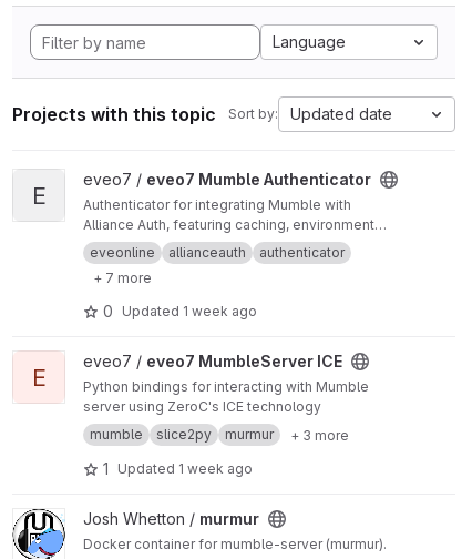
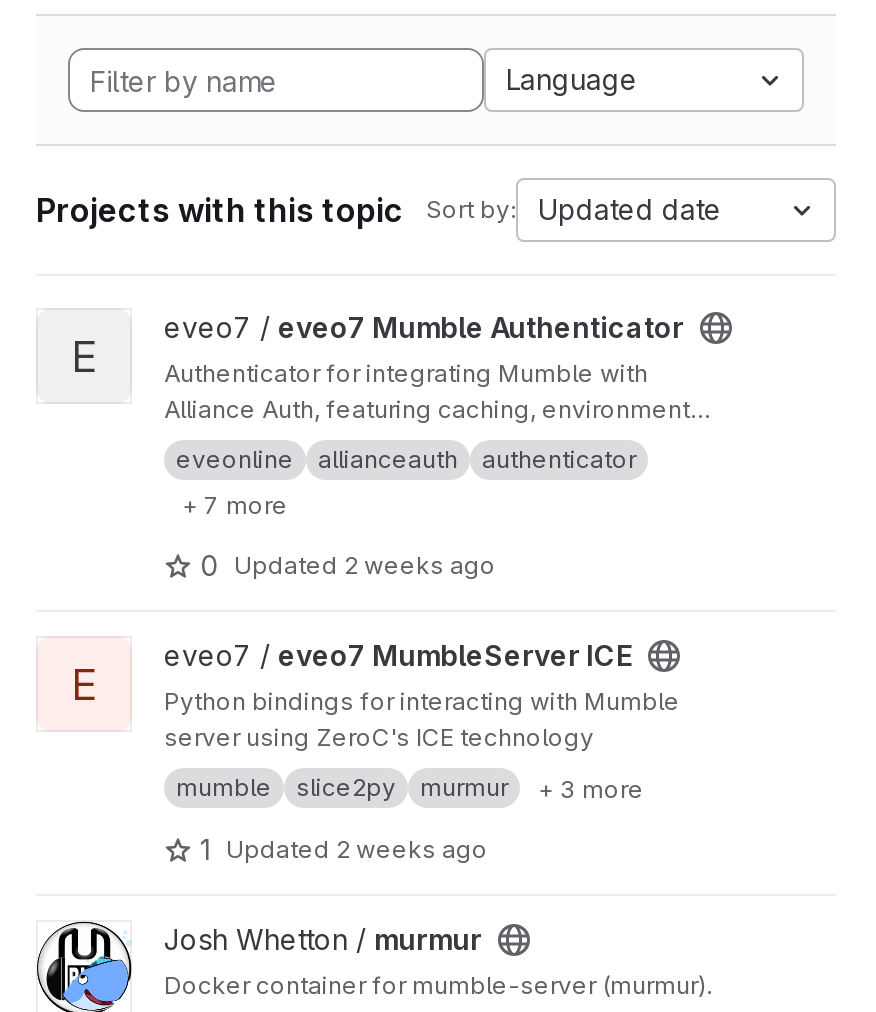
[103,302,257,321] 0 Updated 1 week ago -> [200,548,496,582] 0 Updated 2 weeks ago
[103,459,253,478] 1 Updated 1 week ago -> [200,832,488,866] 1 Updated 2 weeks ago

